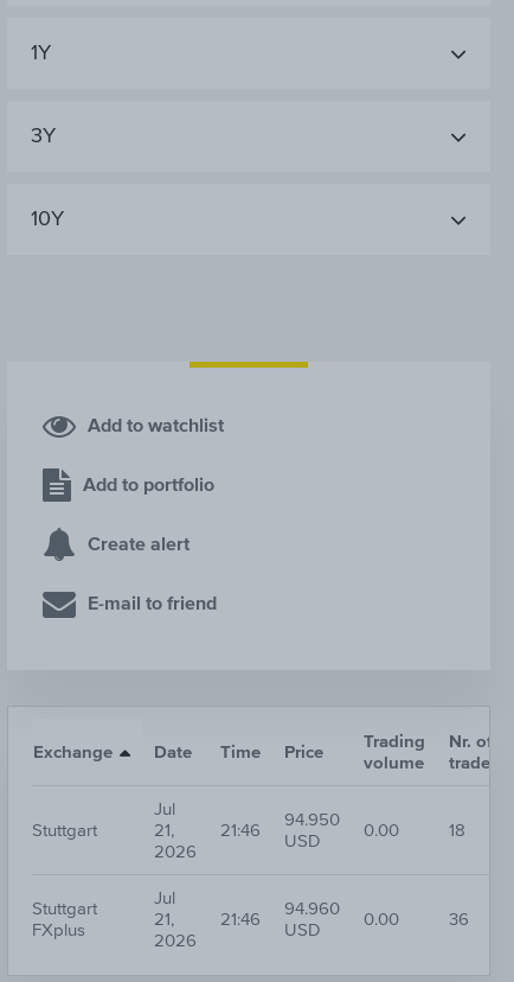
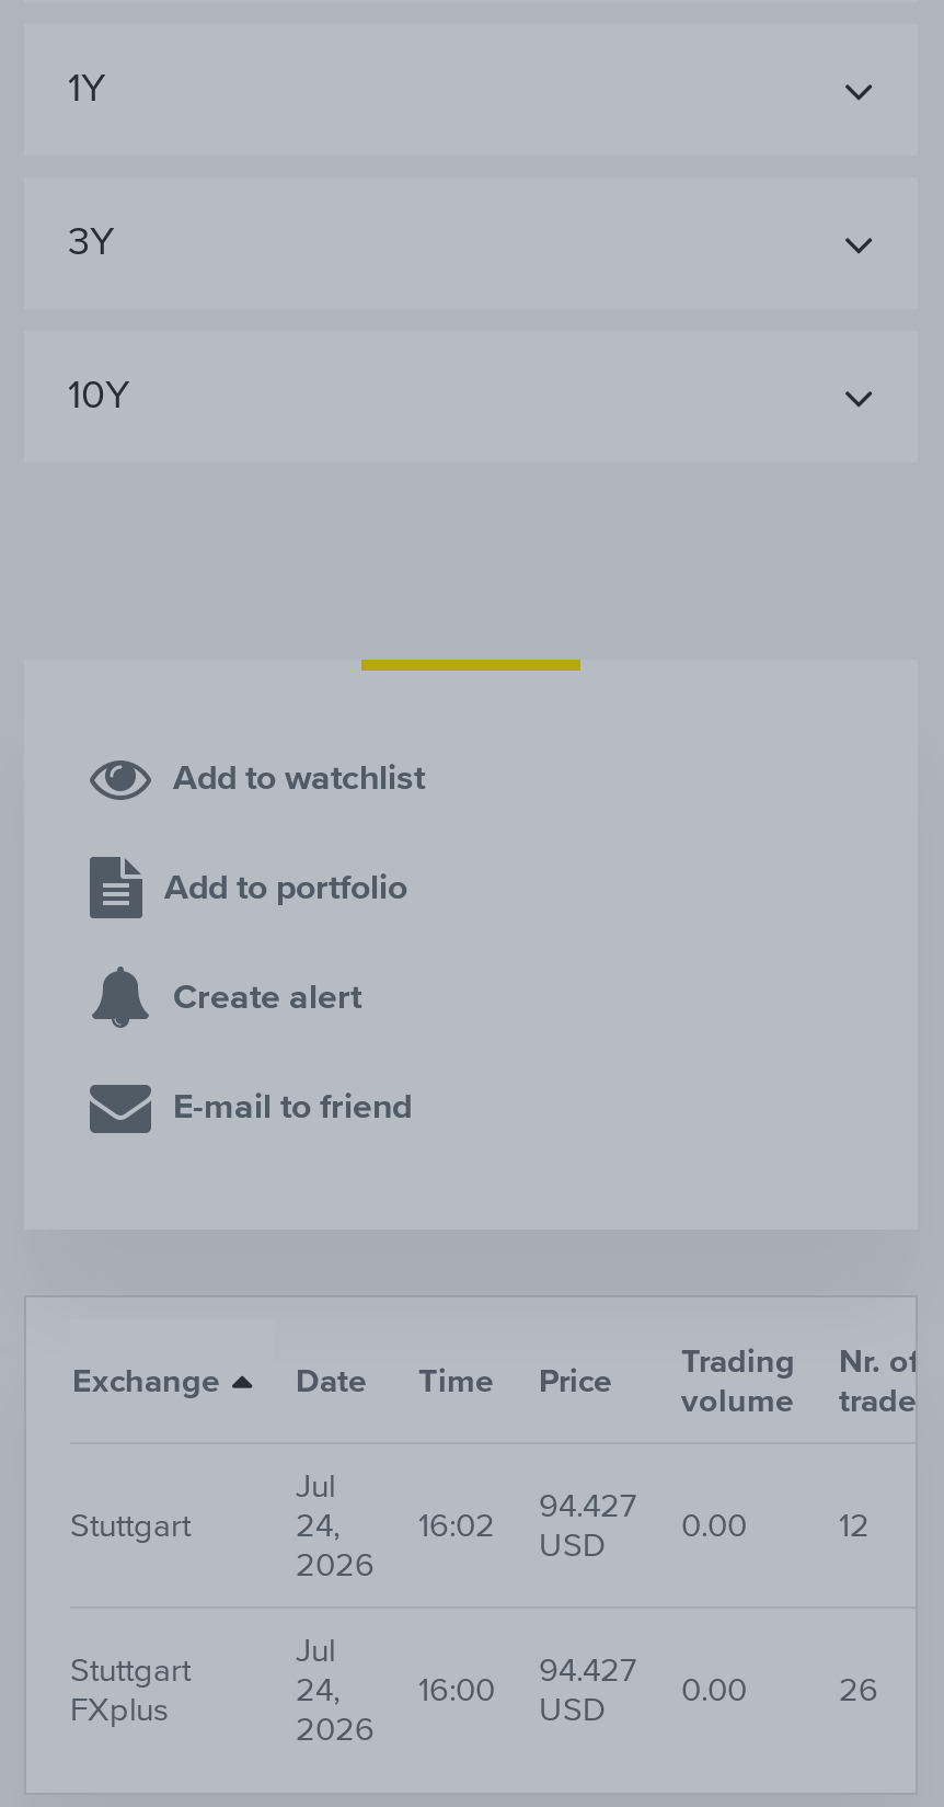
[284,809,340,830] 94.950 -> [539,1486,637,1525] 94.427
[154,820,174,841] 21, -> [296,1506,339,1545] 24,
[220,820,261,841] 21:46 -> [418,1506,495,1545] 16:02
[449,820,465,841] 18 -> [839,1506,870,1545] 12
[284,898,340,919] 94.960 -> [539,1650,637,1690] 94.427
[154,908,174,930] 21, -> [296,1670,339,1709] 24,
[220,908,261,930] 21:46 -> [418,1670,495,1709] 16:00
[449,908,469,930] 36 -> [839,1670,878,1709] 26

